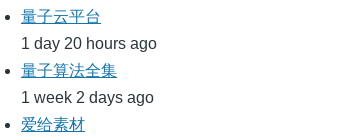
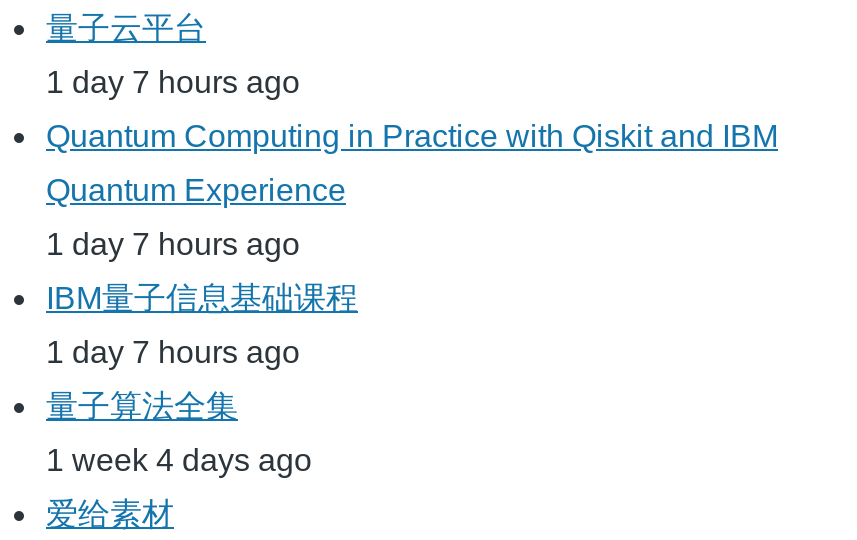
[21,35,157,52] 1 day 20 hours ago -> [46,64,778,368] 1 day 7 hours ago | Quantum Computing in Practice with Qiskit and IBM | Quantum Experience | 1 day 7 hours ago | IBM量子信息基础课程 | 1 day 7 hours ago
[21,89,154,106] 1 week 2 days ago -> [46,442,312,476] 1 week 4 days ago

